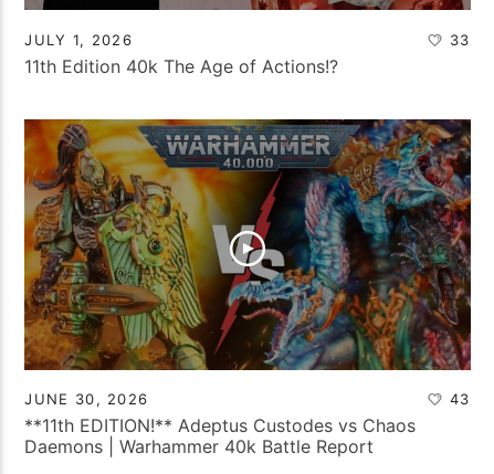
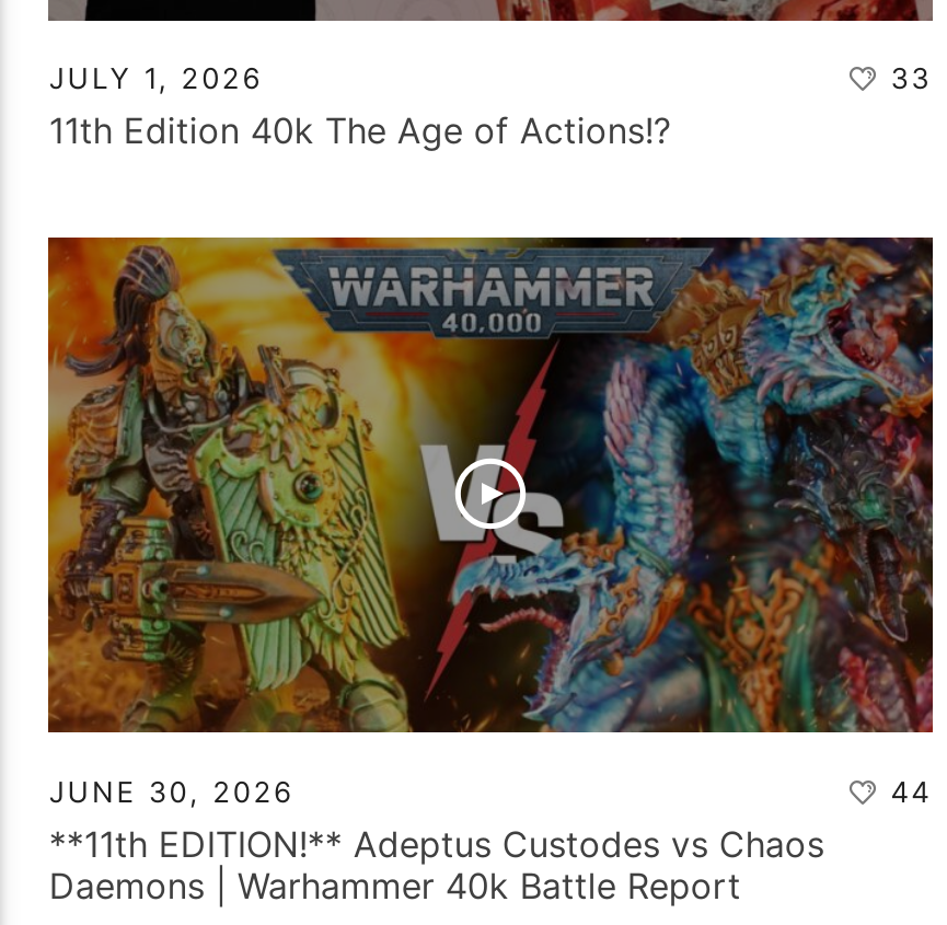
[450,390,470,408] 43 -> [891,773,931,809] 44

